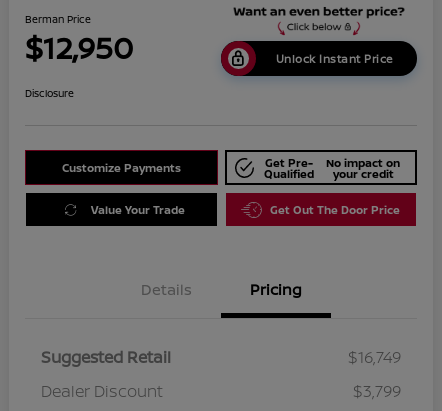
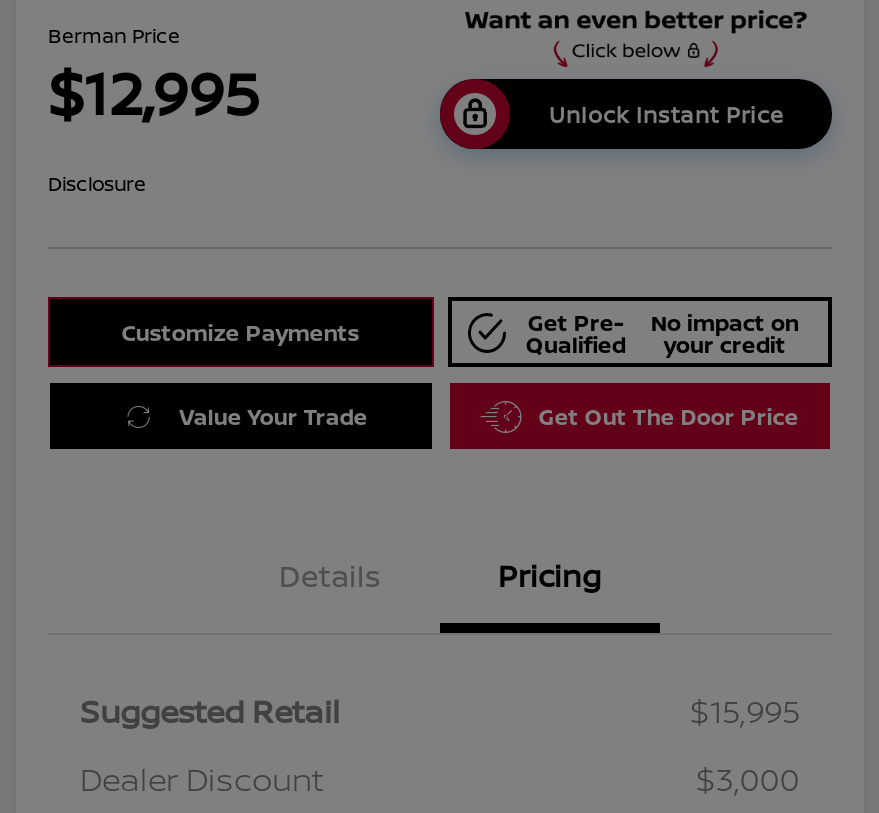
[25,27,133,68] $12,950 -> [48,51,260,133] $12,995
[348,346,401,368] $16,749 -> [690,690,800,734] $15,995
[353,380,401,402] $3,799 -> [696,758,800,802] $3,000

